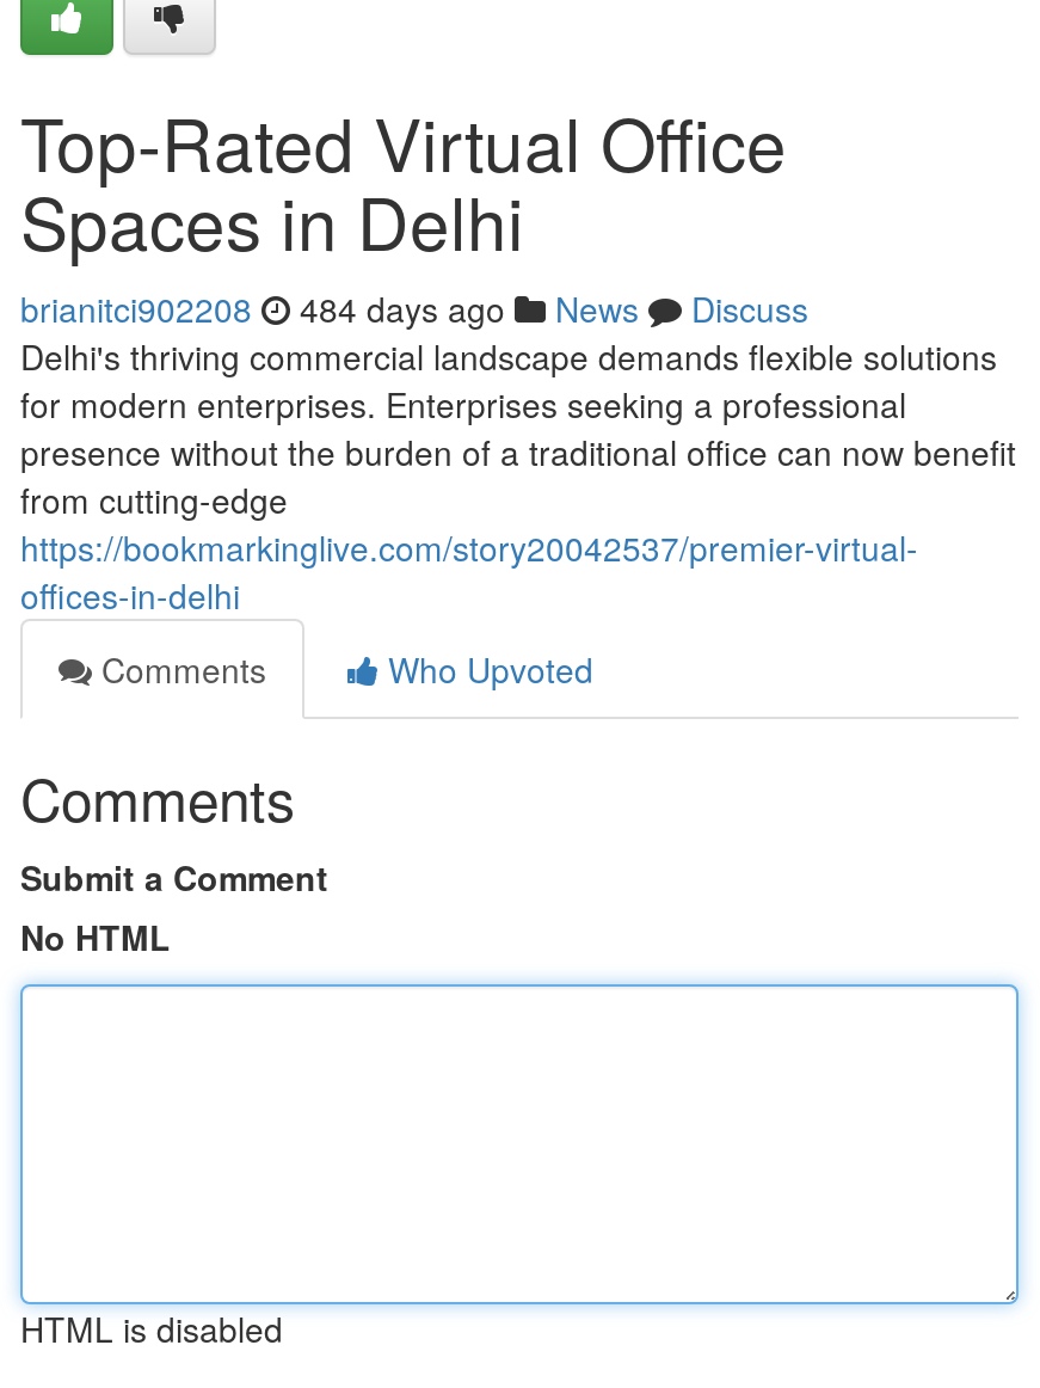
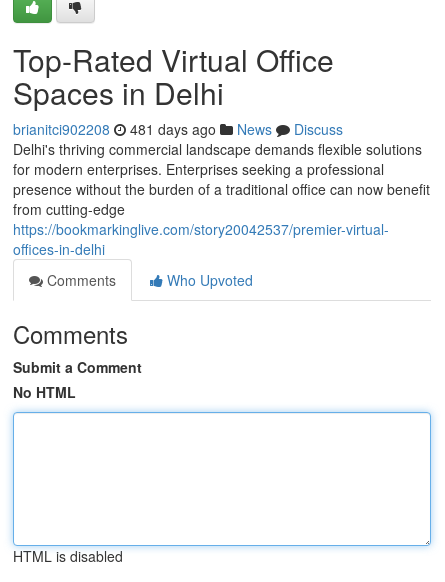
[20,284,808,332] brianitci902208 484 days ago News Discuss -> [13,119,343,139] brianitci902208 481 days ago News Discuss

